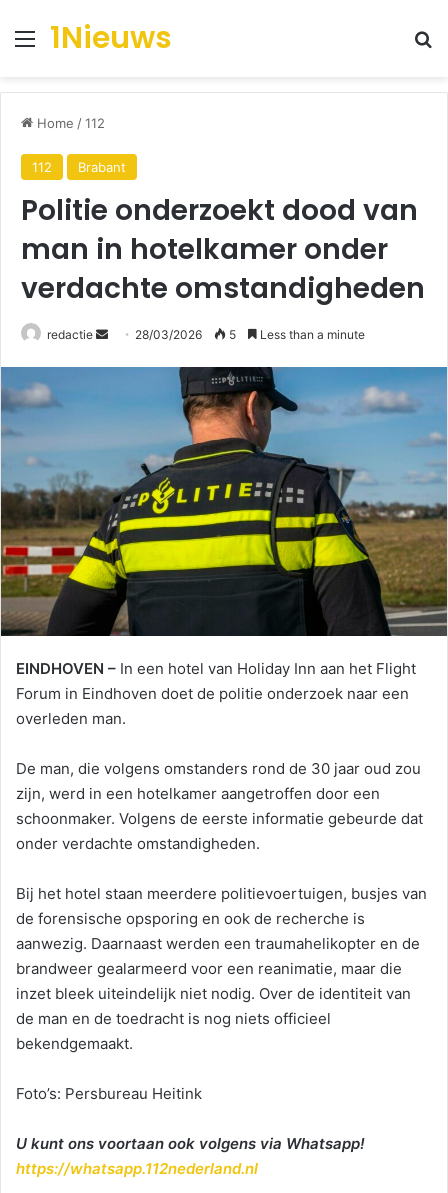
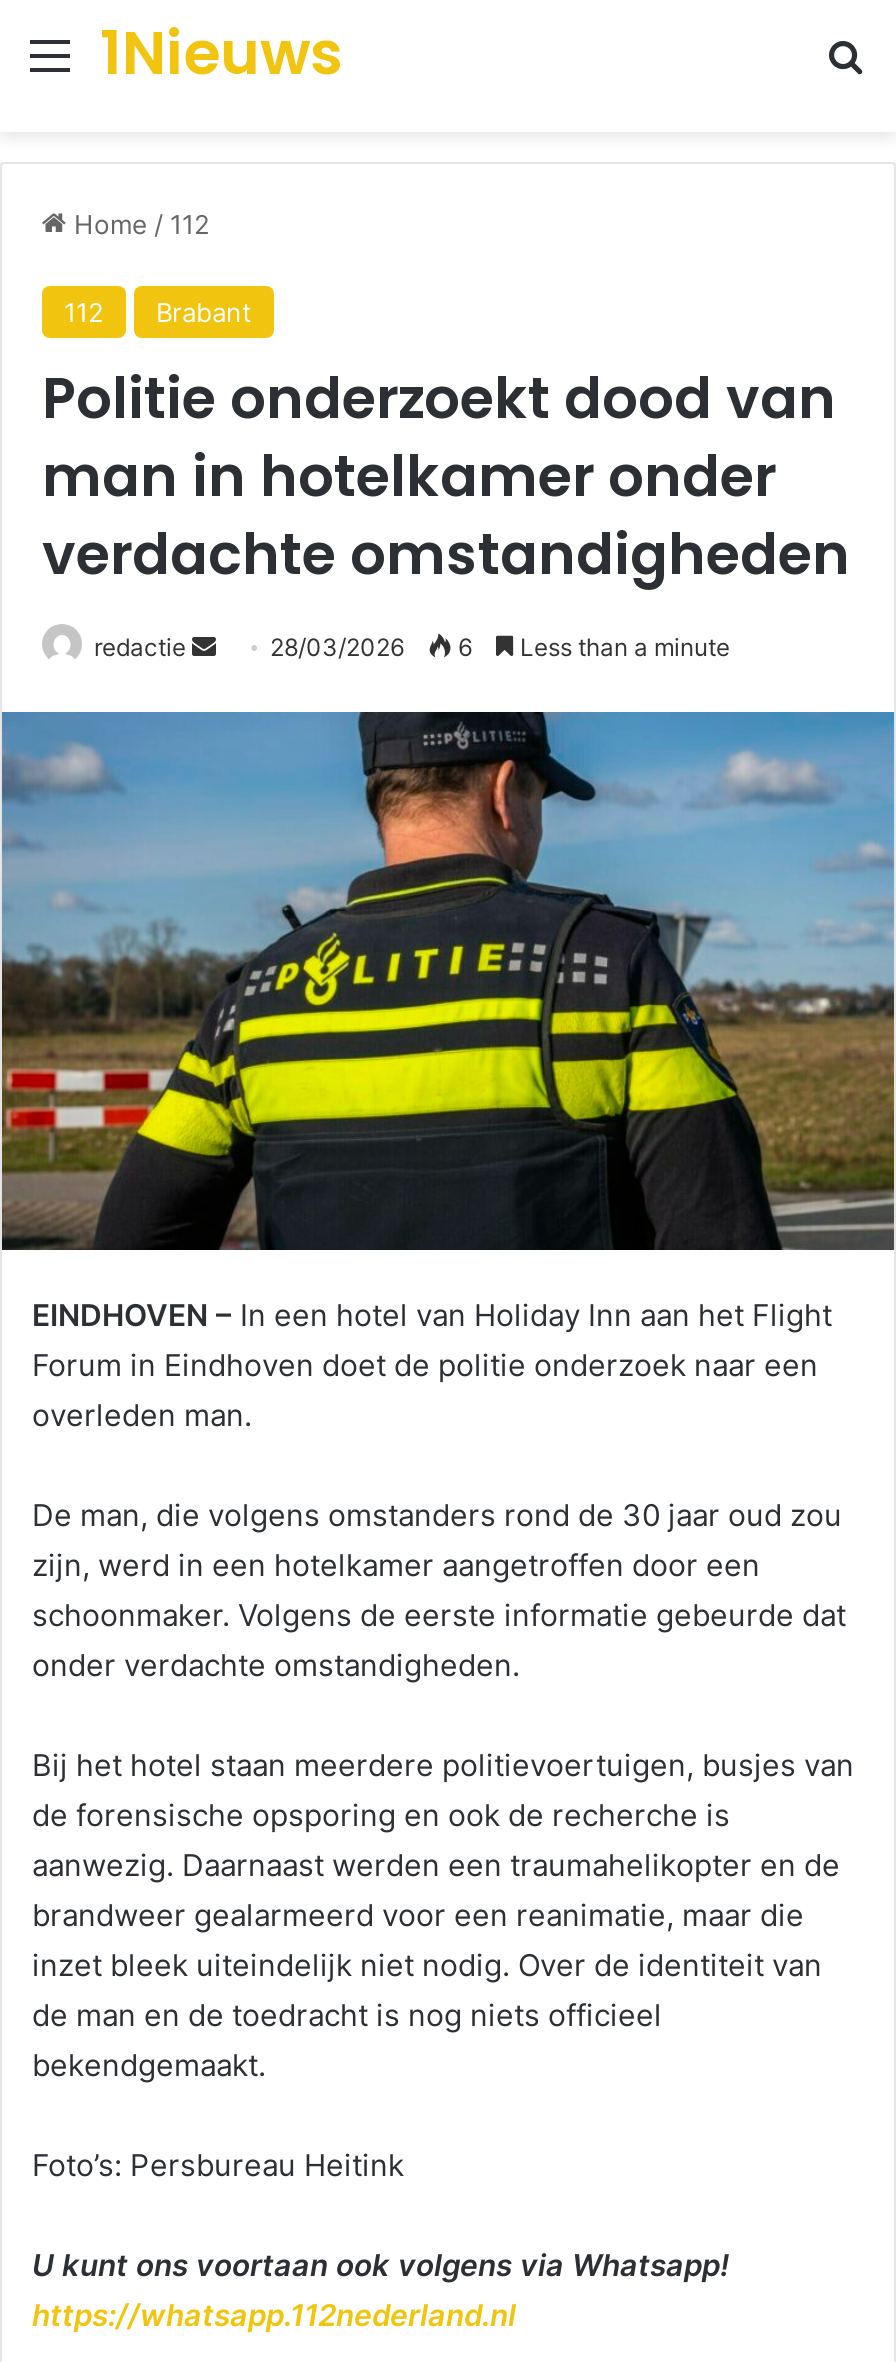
[226,327,236,342] 5 -> [452,632,472,662] 6

